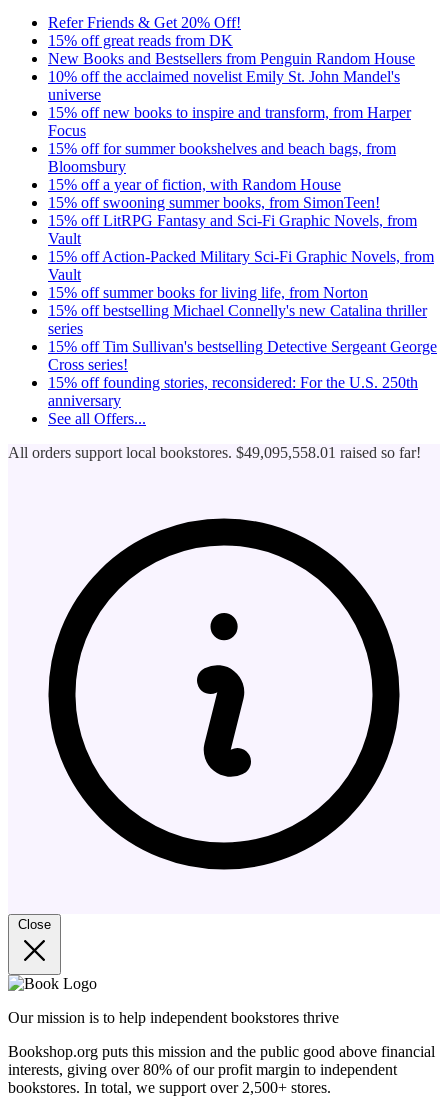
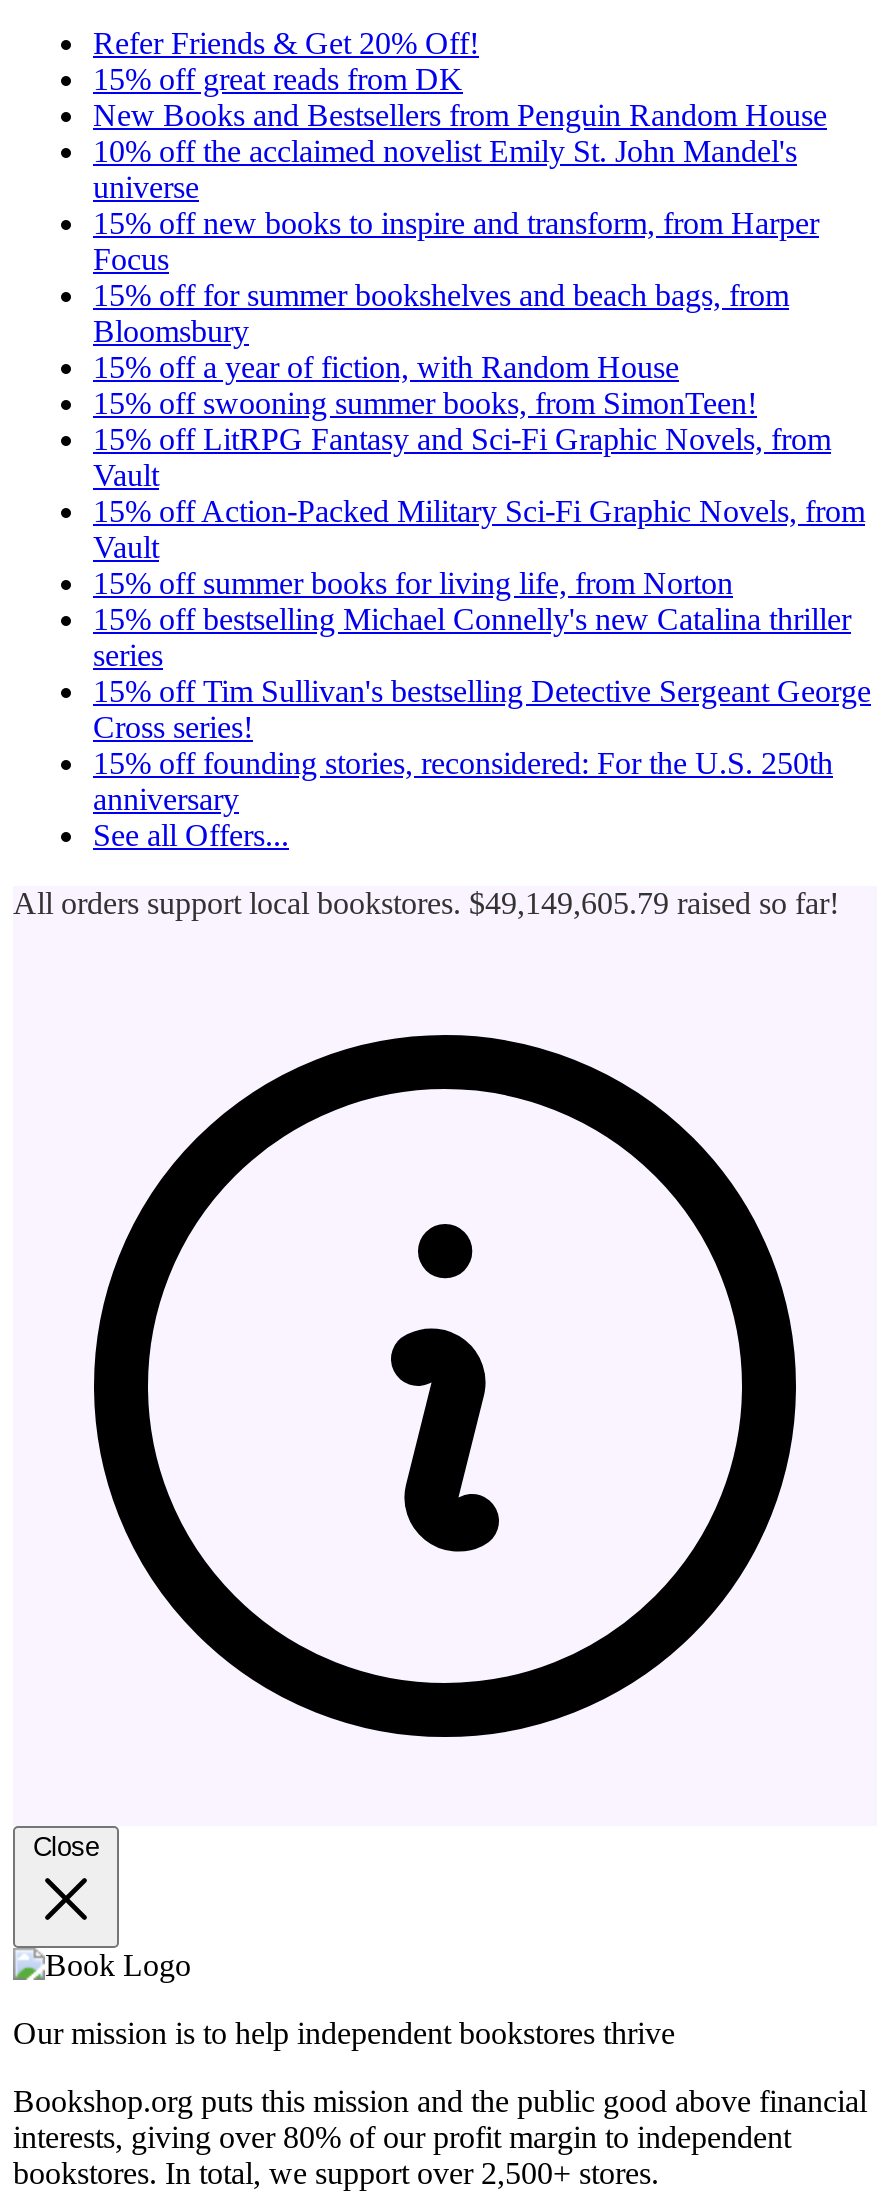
[8,444,421,461] All orders support local bookstores. $49,095,558.01 raised so far! -> [13,886,839,920] All orders support local bookstores. $49,149,605.79 raised so far!

